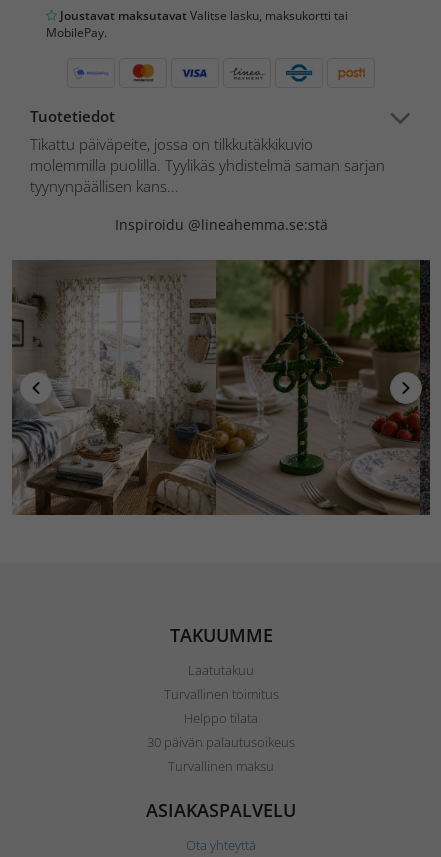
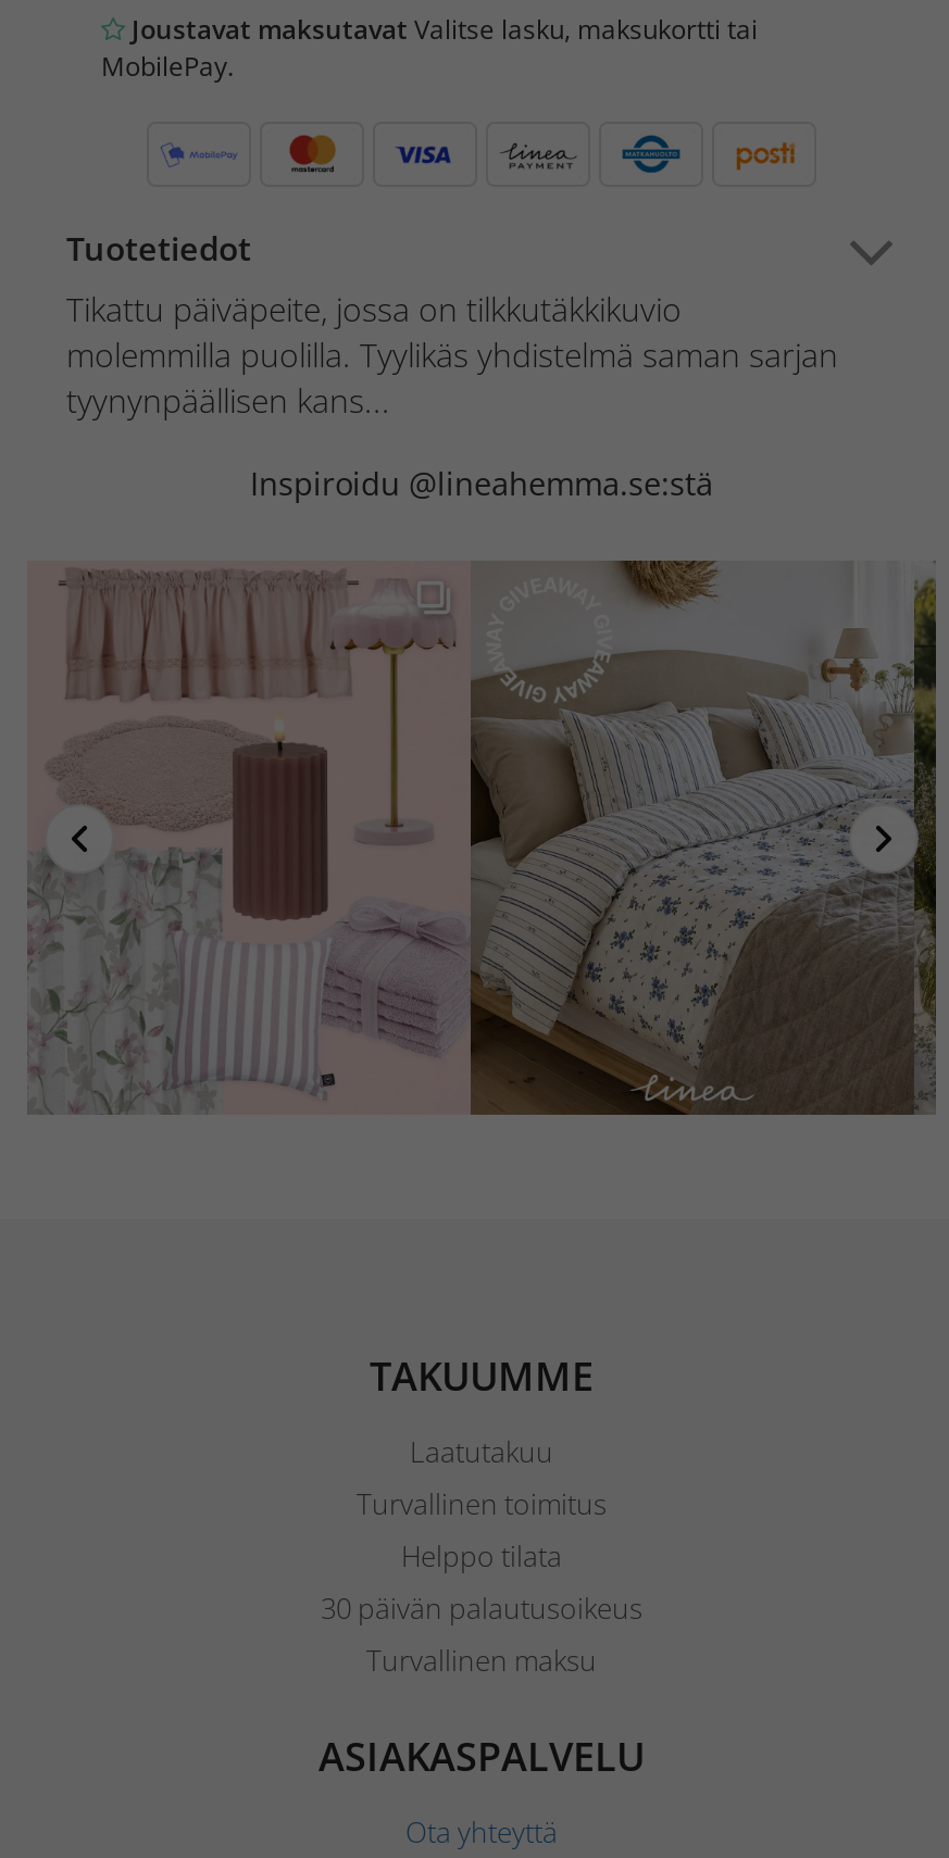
[11,259,431,516] [image] -> [27,558,938,1117] [image]

